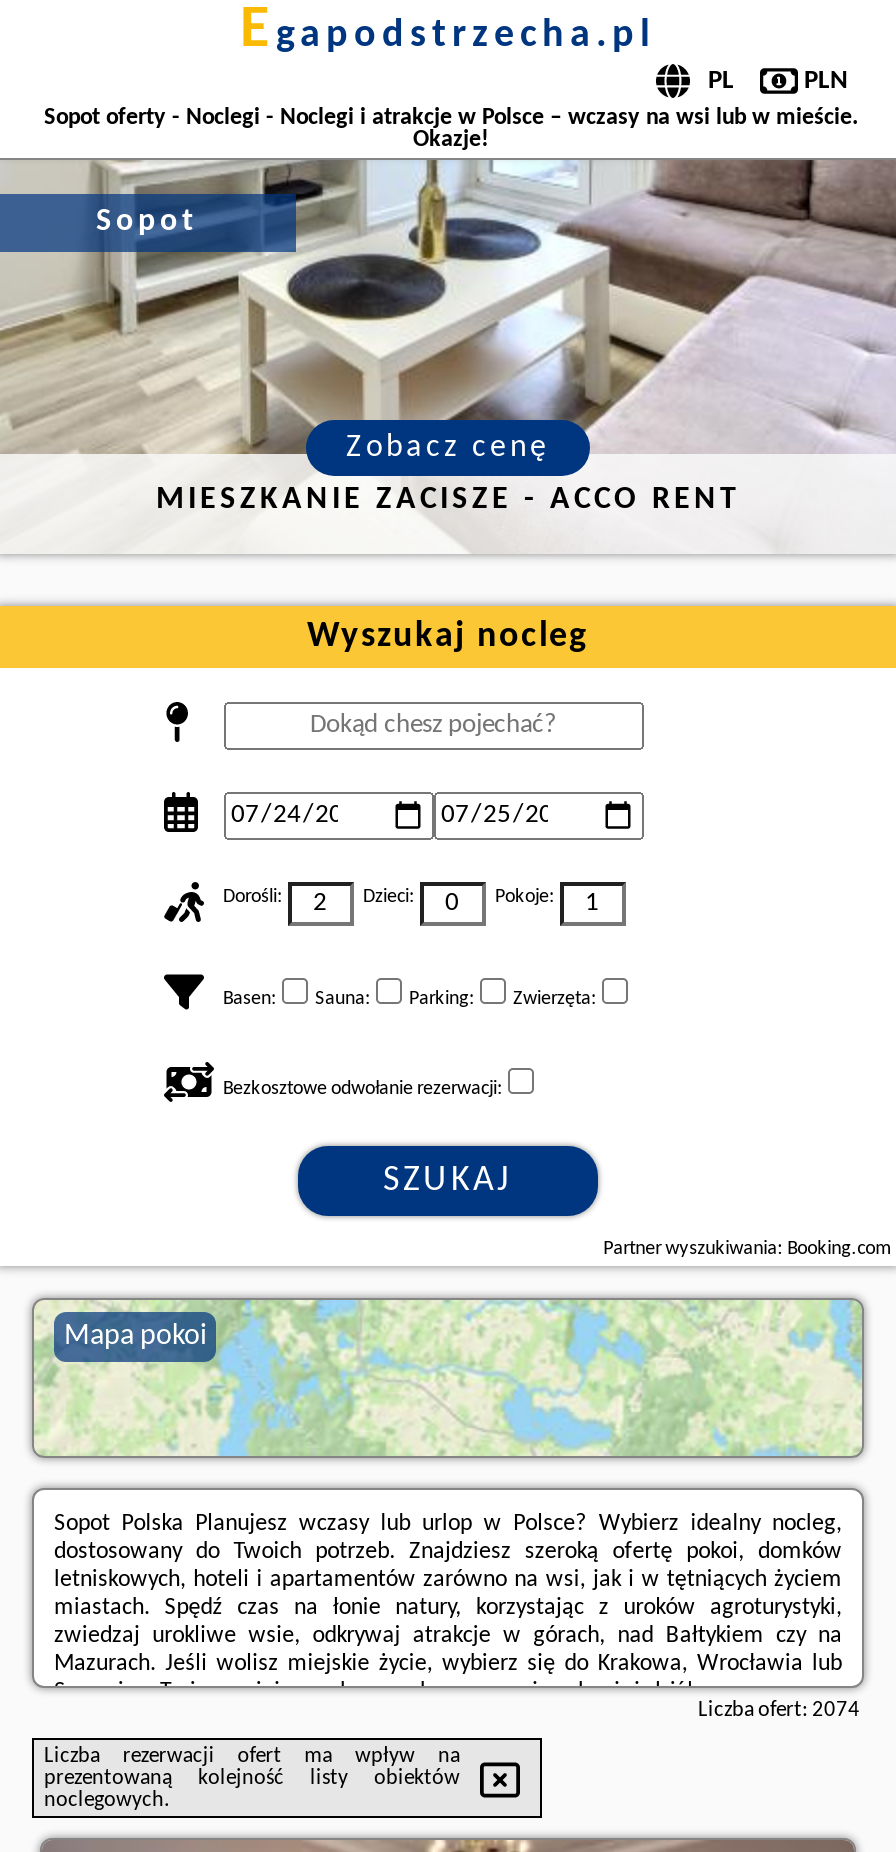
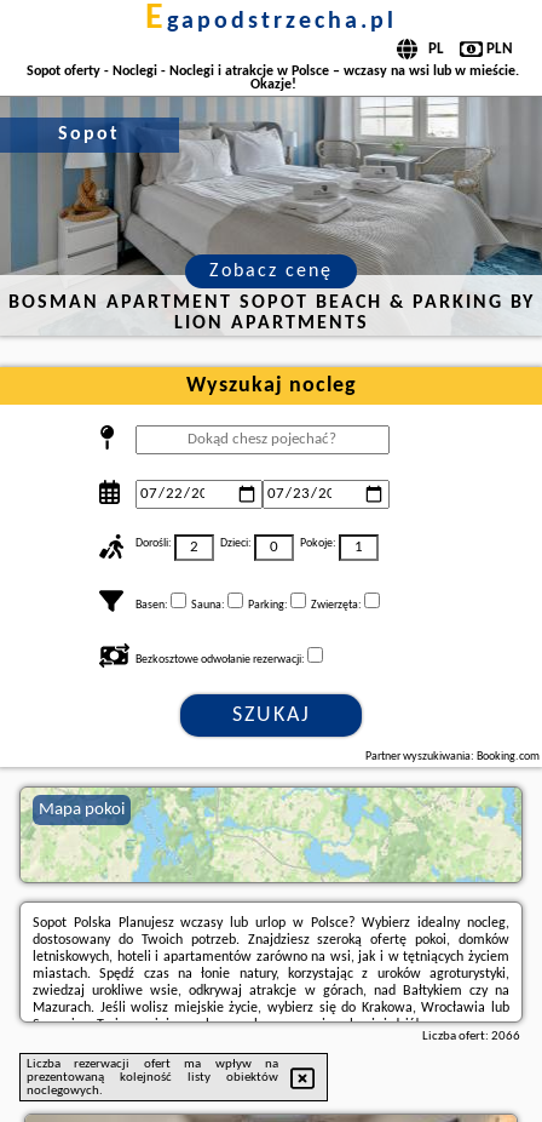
[6,158,890,516] [image] | MIESZKANIE ZACISZE - ACCO RENT -> [4,96,538,333] [image] | BOSMAN APARTMENT SOPOT BEACH & PARKING BY | LION APARTMENTS
[698,1700,860,1722] Liczba ofert: 2074 -> [422,1030,520,1043] Liczba ofert: 2066

